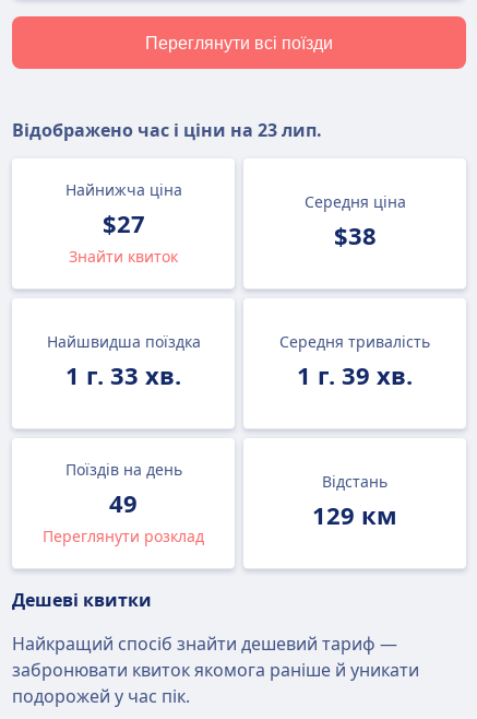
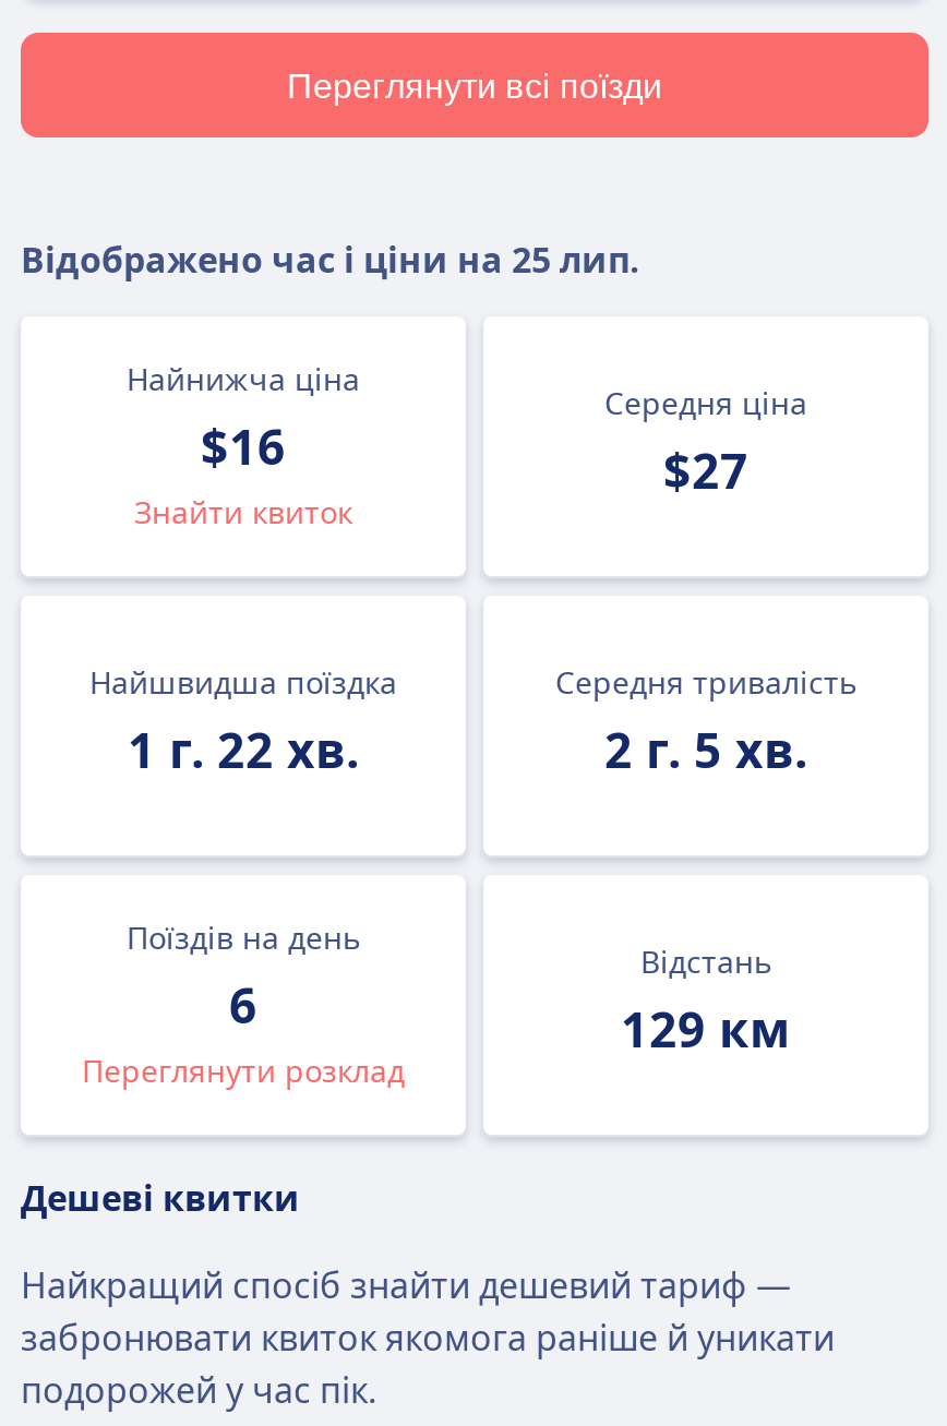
[12,118,322,142] Відображено час і ціни на 23 лип. -> [21,236,640,284] Відображено час і ціни на 25 лип.
[102,207,145,239] $27 -> [201,412,286,478] $16
[333,219,376,251] $38 -> [663,436,748,502] $27
[65,358,181,391] 1 г. 33 хв. -> [128,716,359,781] 1 г. 22 хв.
[297,358,413,391] 1 г. 39 хв. -> [604,716,807,781] 2 г. 5 хв.
[109,486,138,519] 49 -> [229,971,257,1036] 6

